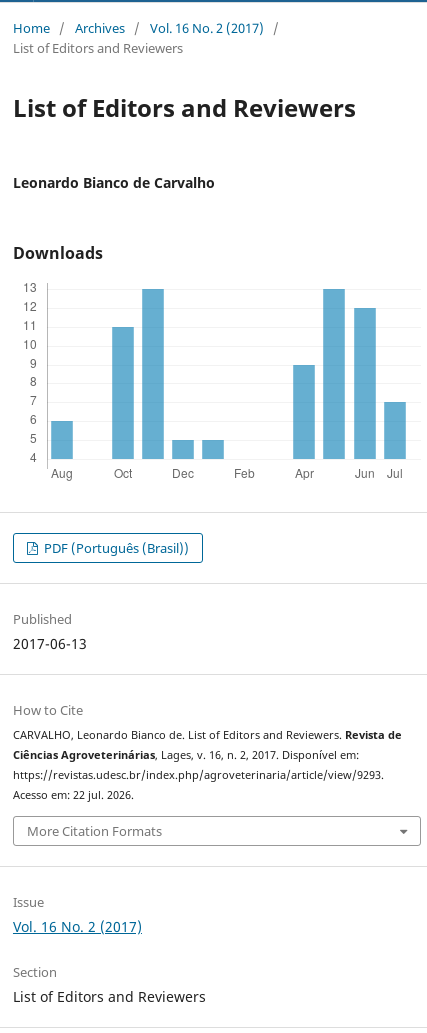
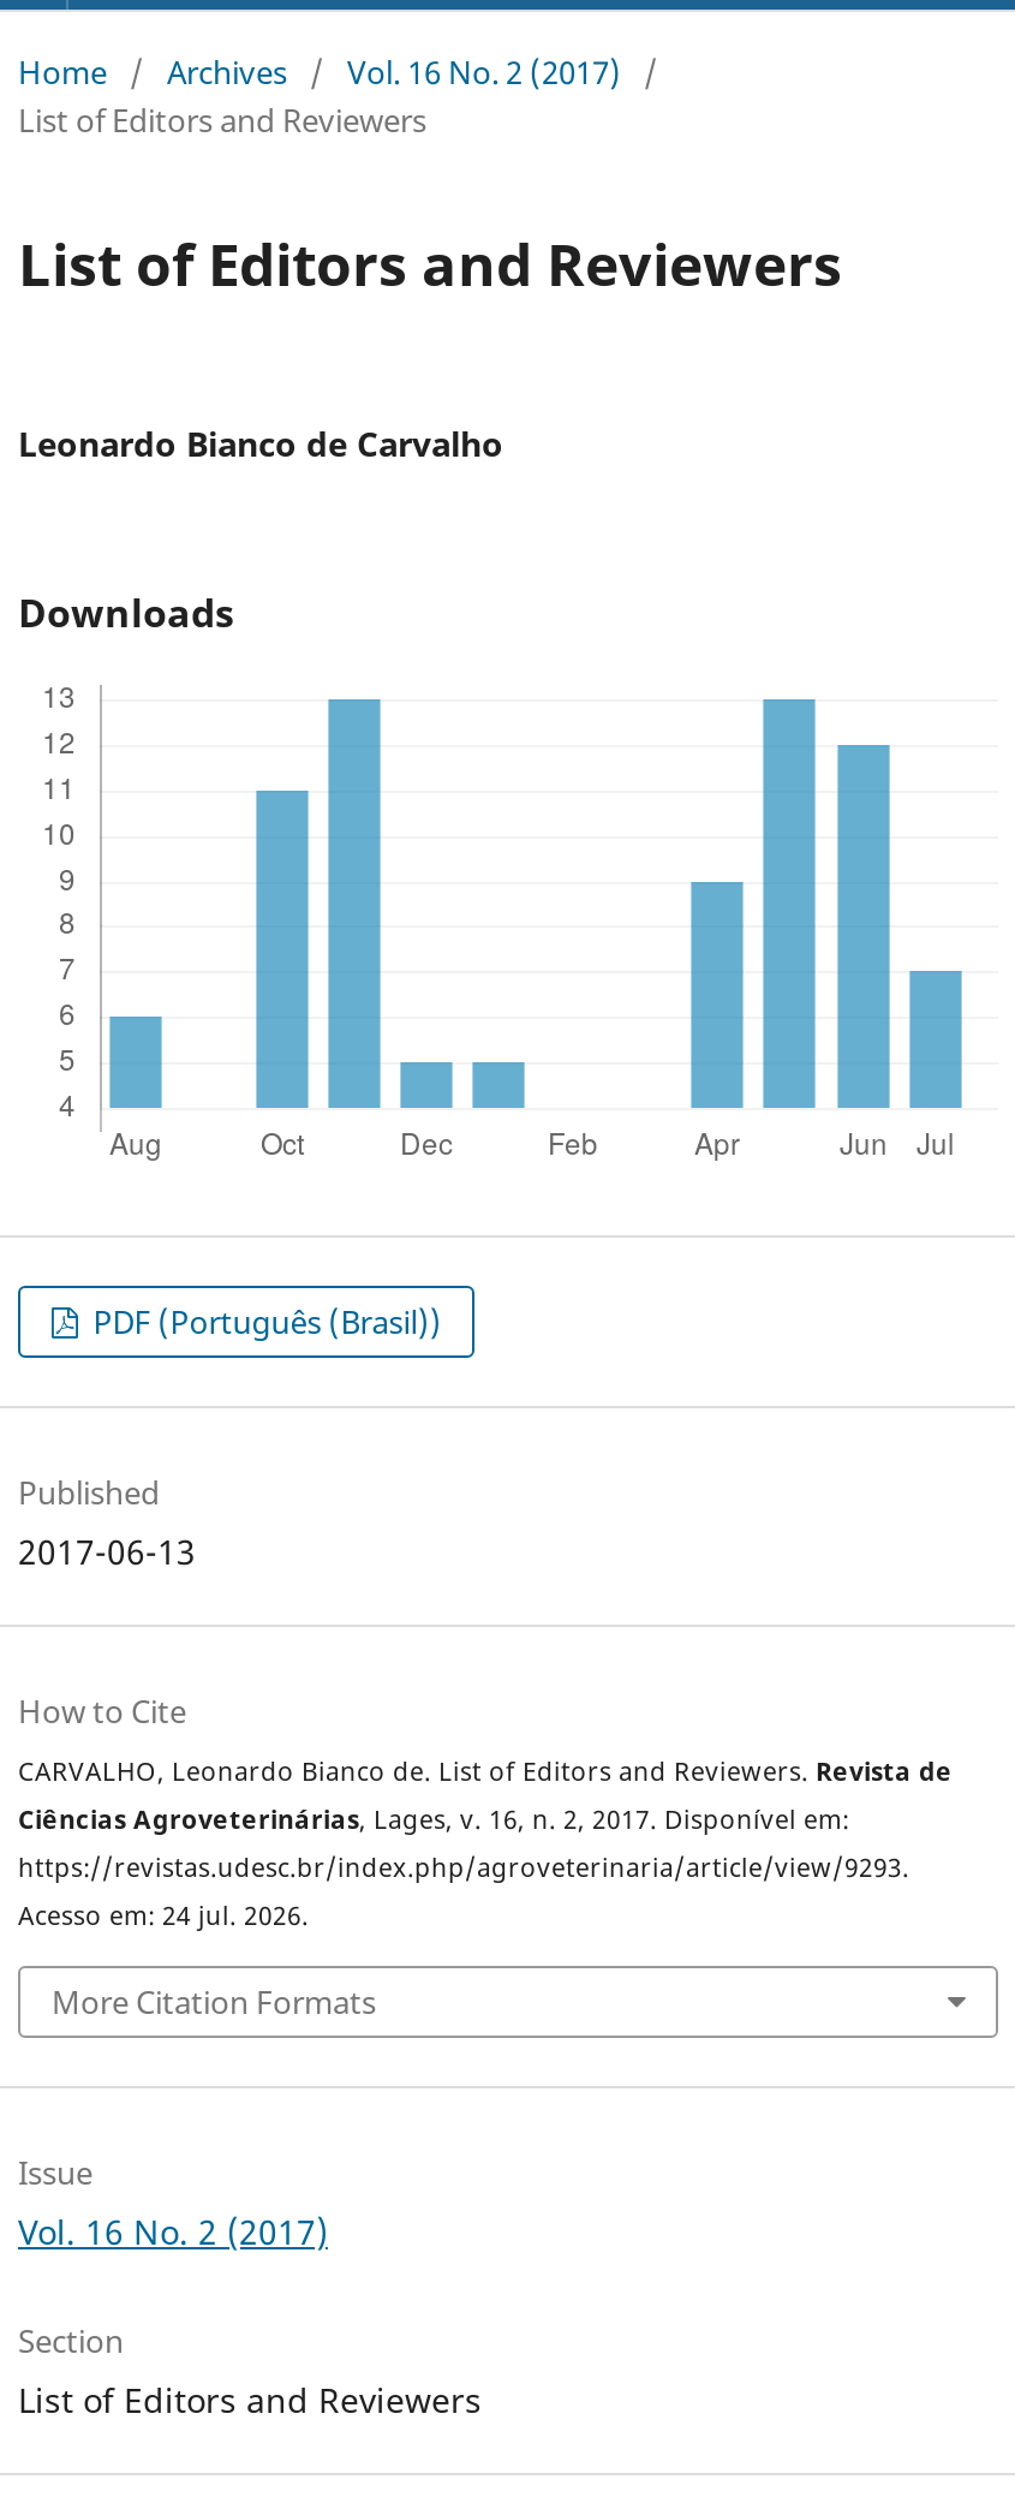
[13,788,134,802] Acesso em: 22 jul. 2026. -> [18,1899,309,1932] Acesso em: 24 jul. 2026.

